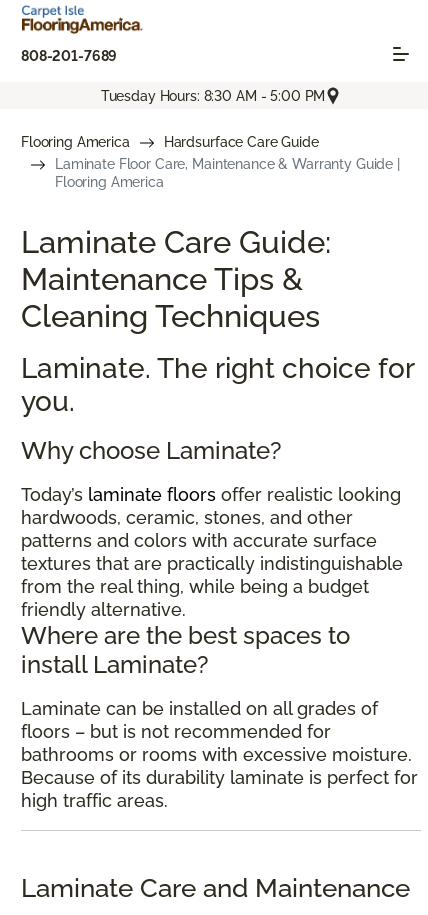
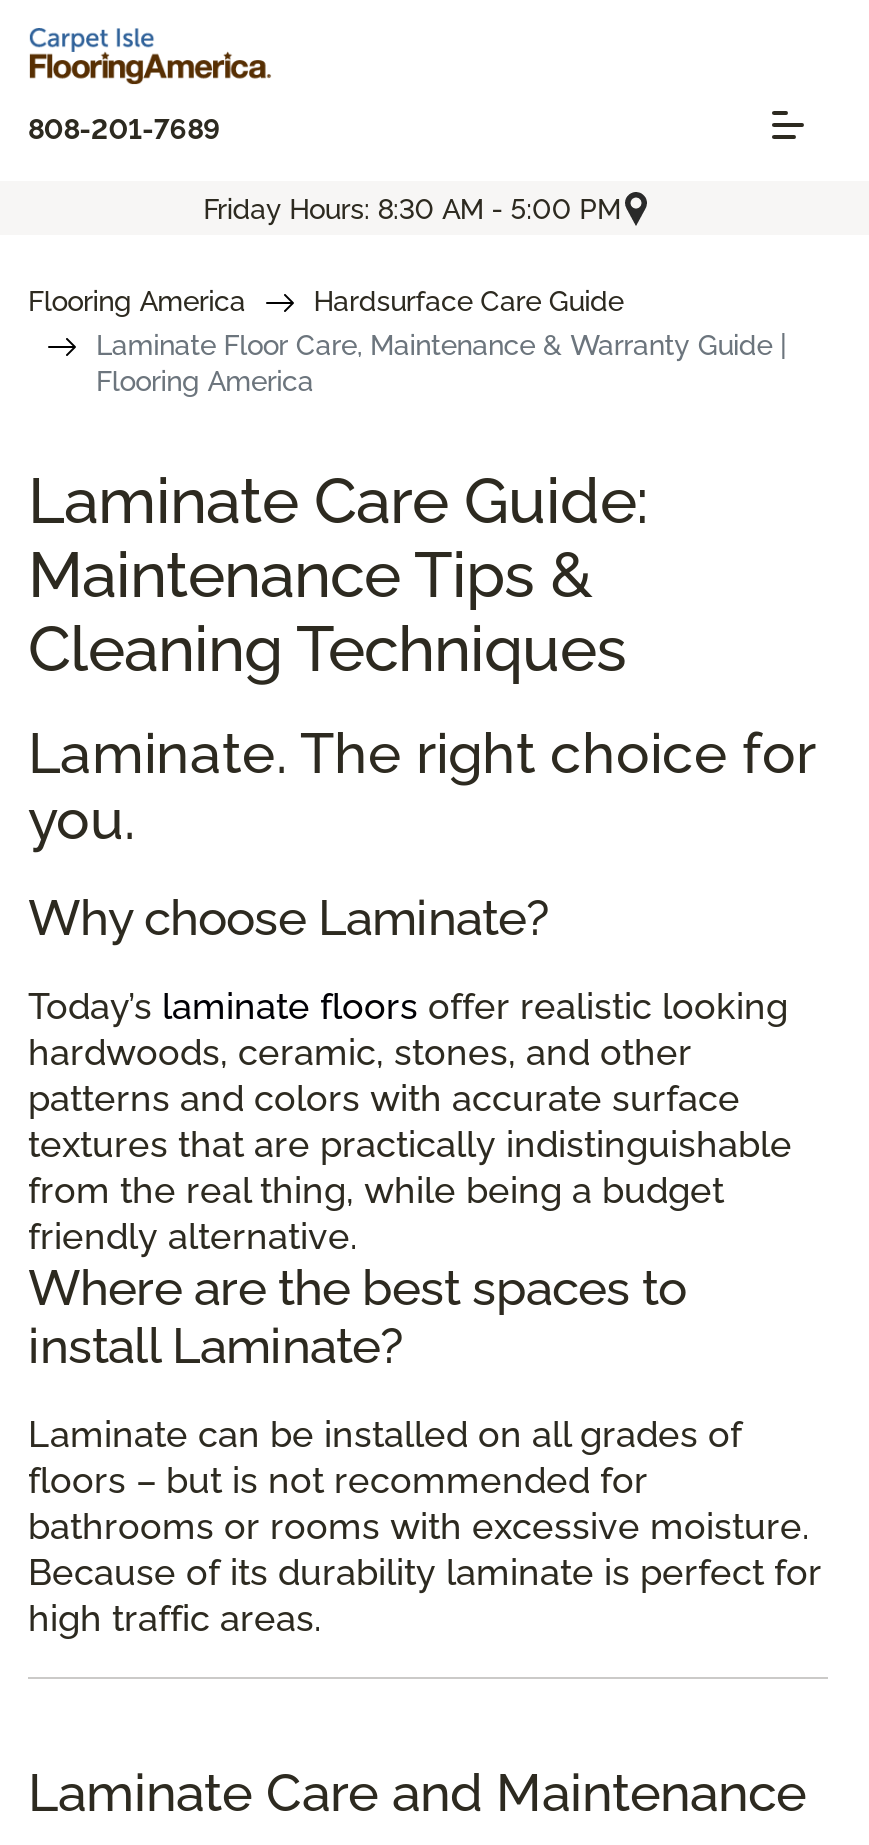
[101,88,325,104] Tuesday Hours: 8:30 AM - 5:00 PM -> [203,192,621,224] Friday Hours: 8:30 AM - 5:00 PM

